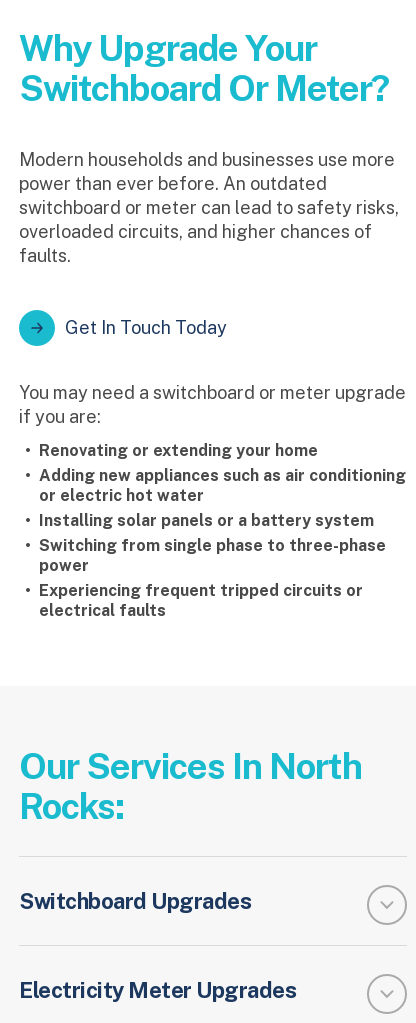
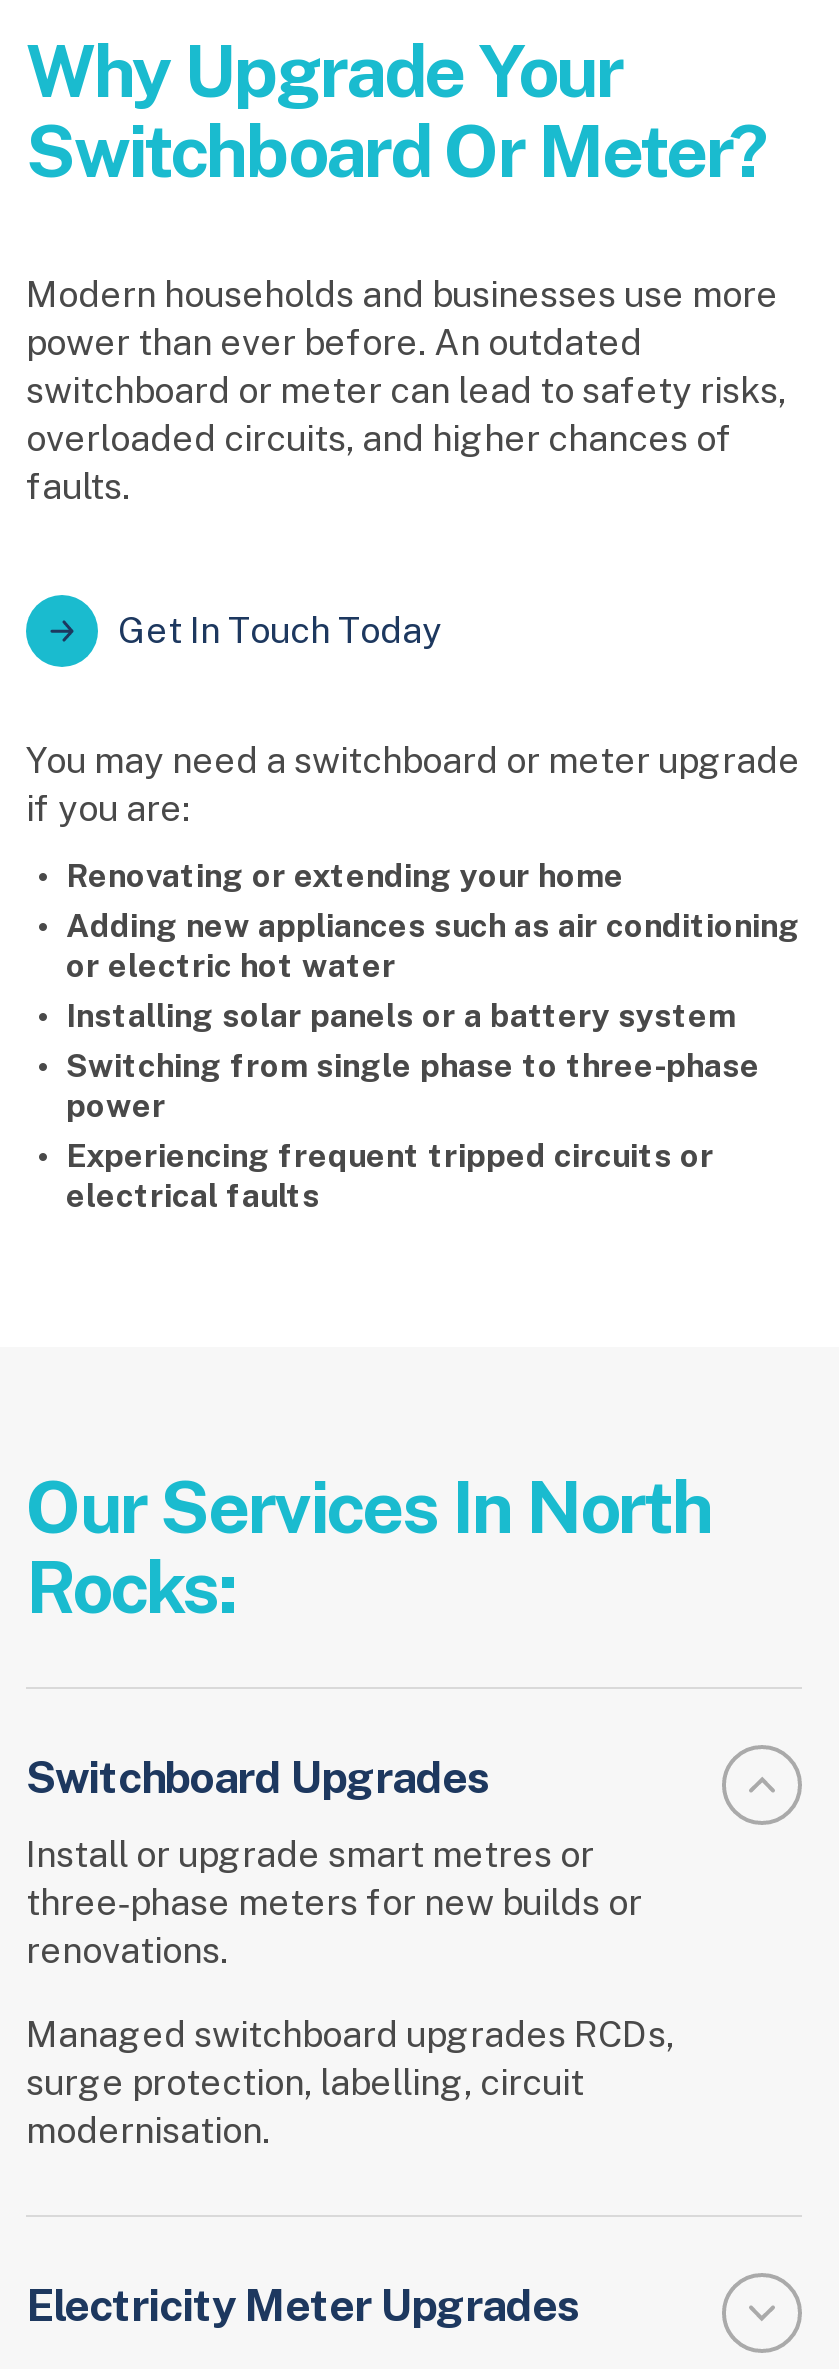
none -> [26,1834,674,2152] Install or upgrade smart metres or | three‑phase meters for new builds or | renovations. | Managed switchboard upgrades RCDs, | surge protection, labelling, circuit | modernisation.

